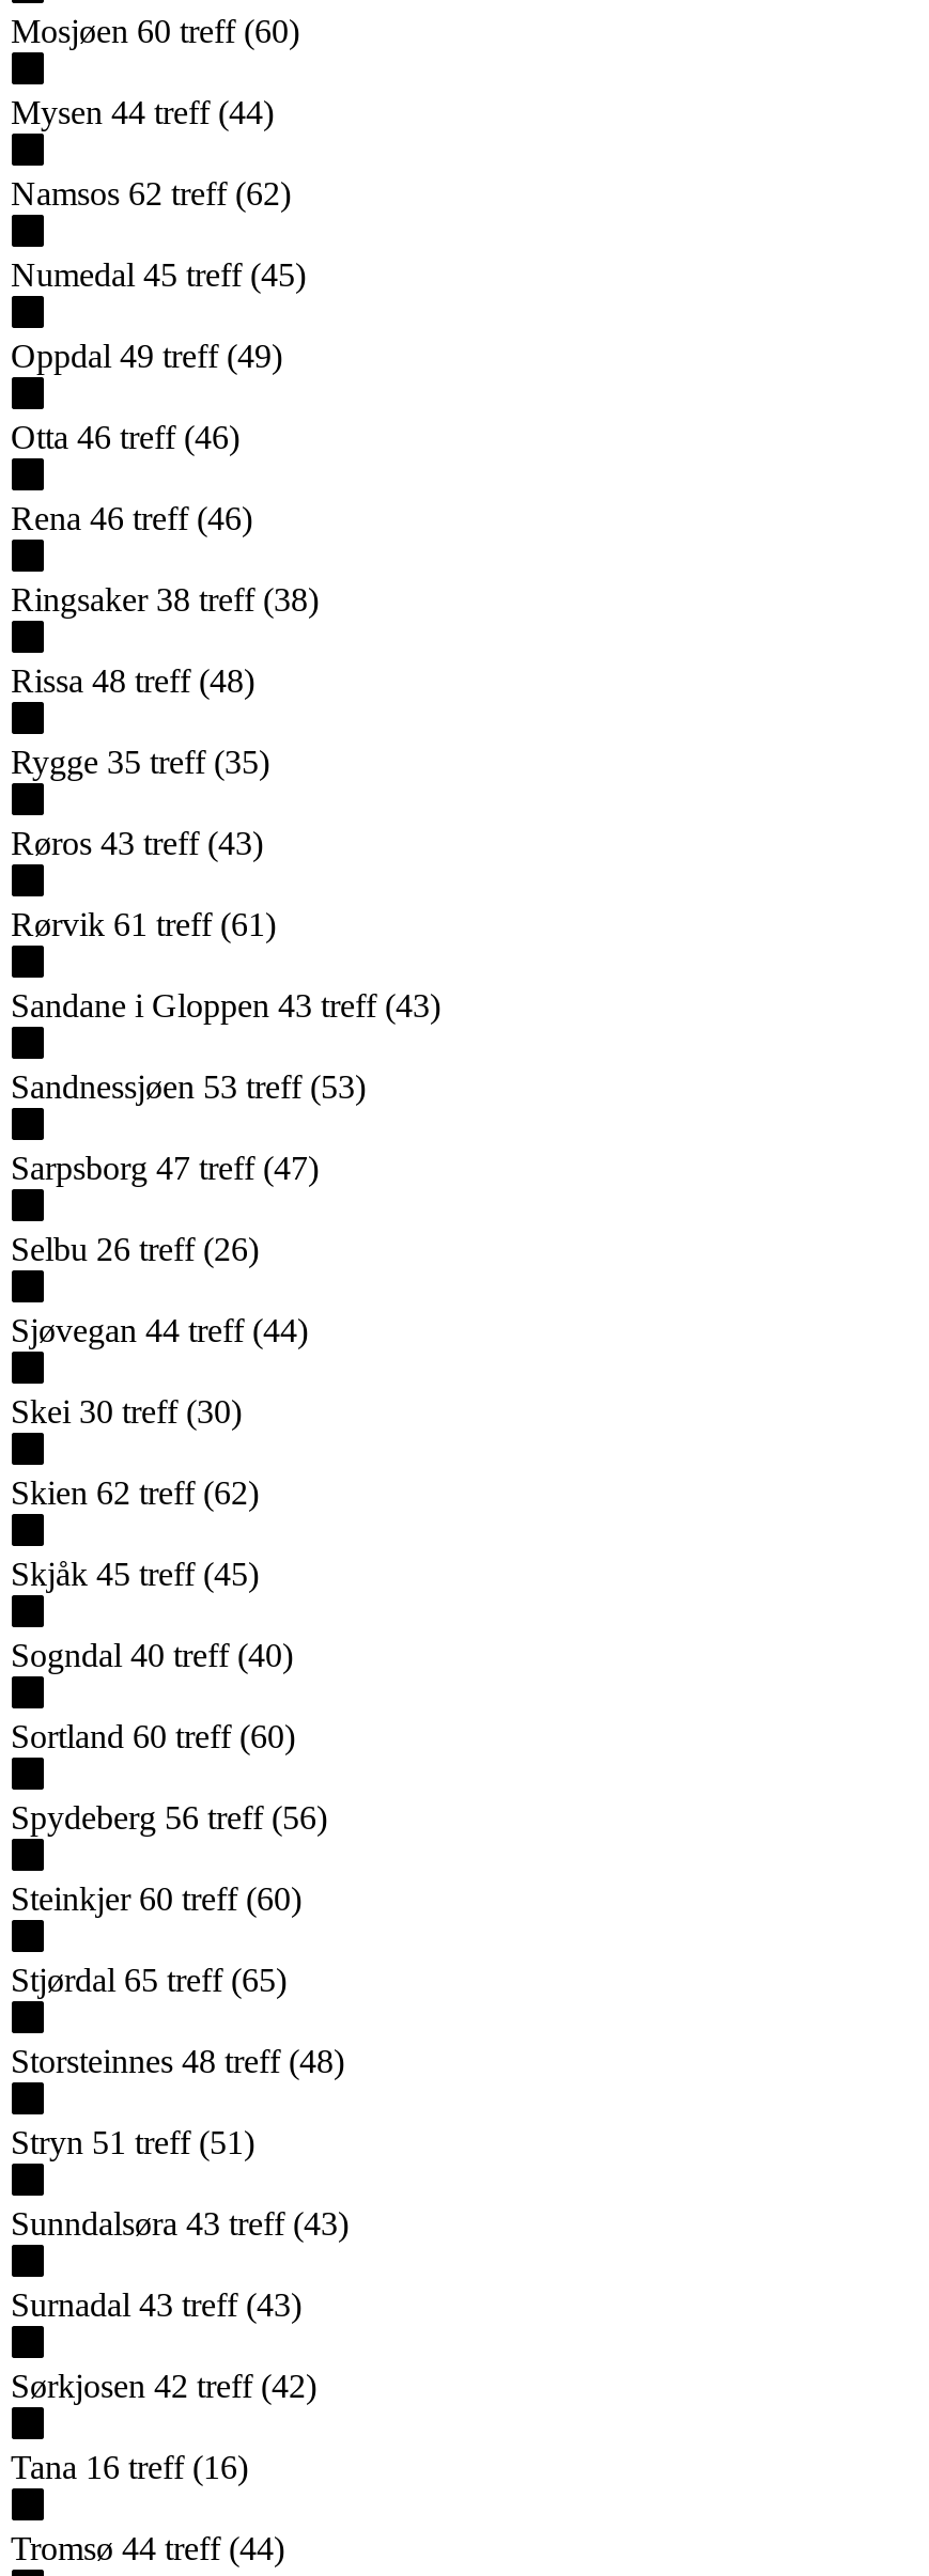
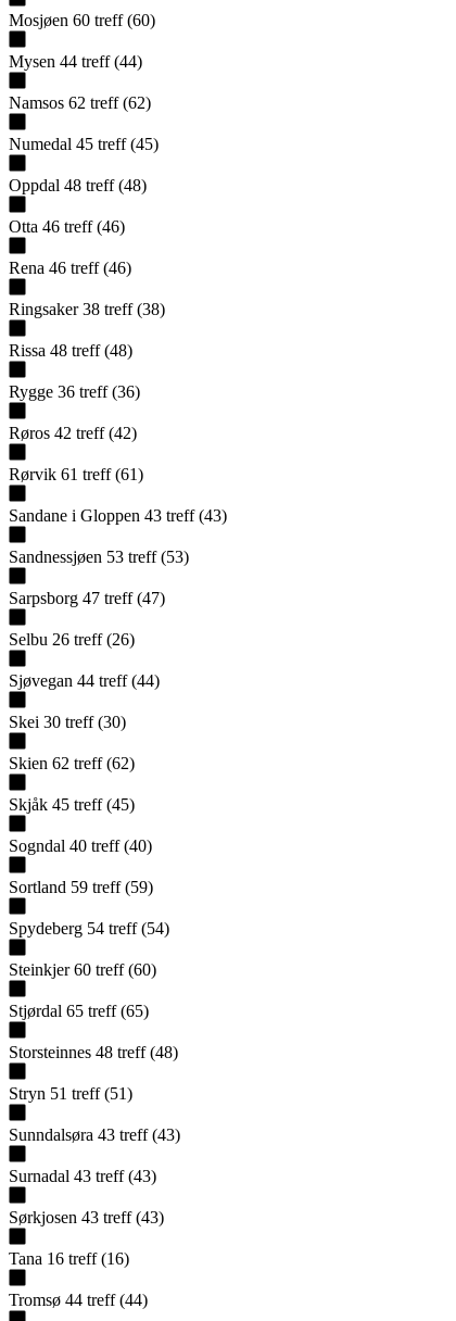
[11,337,282,374] Oppdal 49 treff (49) -> [9,176,147,194] Oppdal 48 treff (48)
[11,743,269,780] Rygge 35 treff (35) -> [9,382,140,401] Rygge 36 treff (36)
[11,825,263,861] Røros 43 treff (43) -> [9,424,137,442] Røros 42 treff (42)
[11,1718,295,1754] Sortland 60 treff (60) -> [9,878,153,896] Sortland 59 treff (59)
[11,1799,327,1835] Spydeberg 56 treff (56) -> [9,919,169,937] Spydeberg 54 treff (54)
[11,2367,316,2404] Sørkjosen 42 treff (42) -> [9,1208,164,1226] Sørkjosen 43 treff (43)

